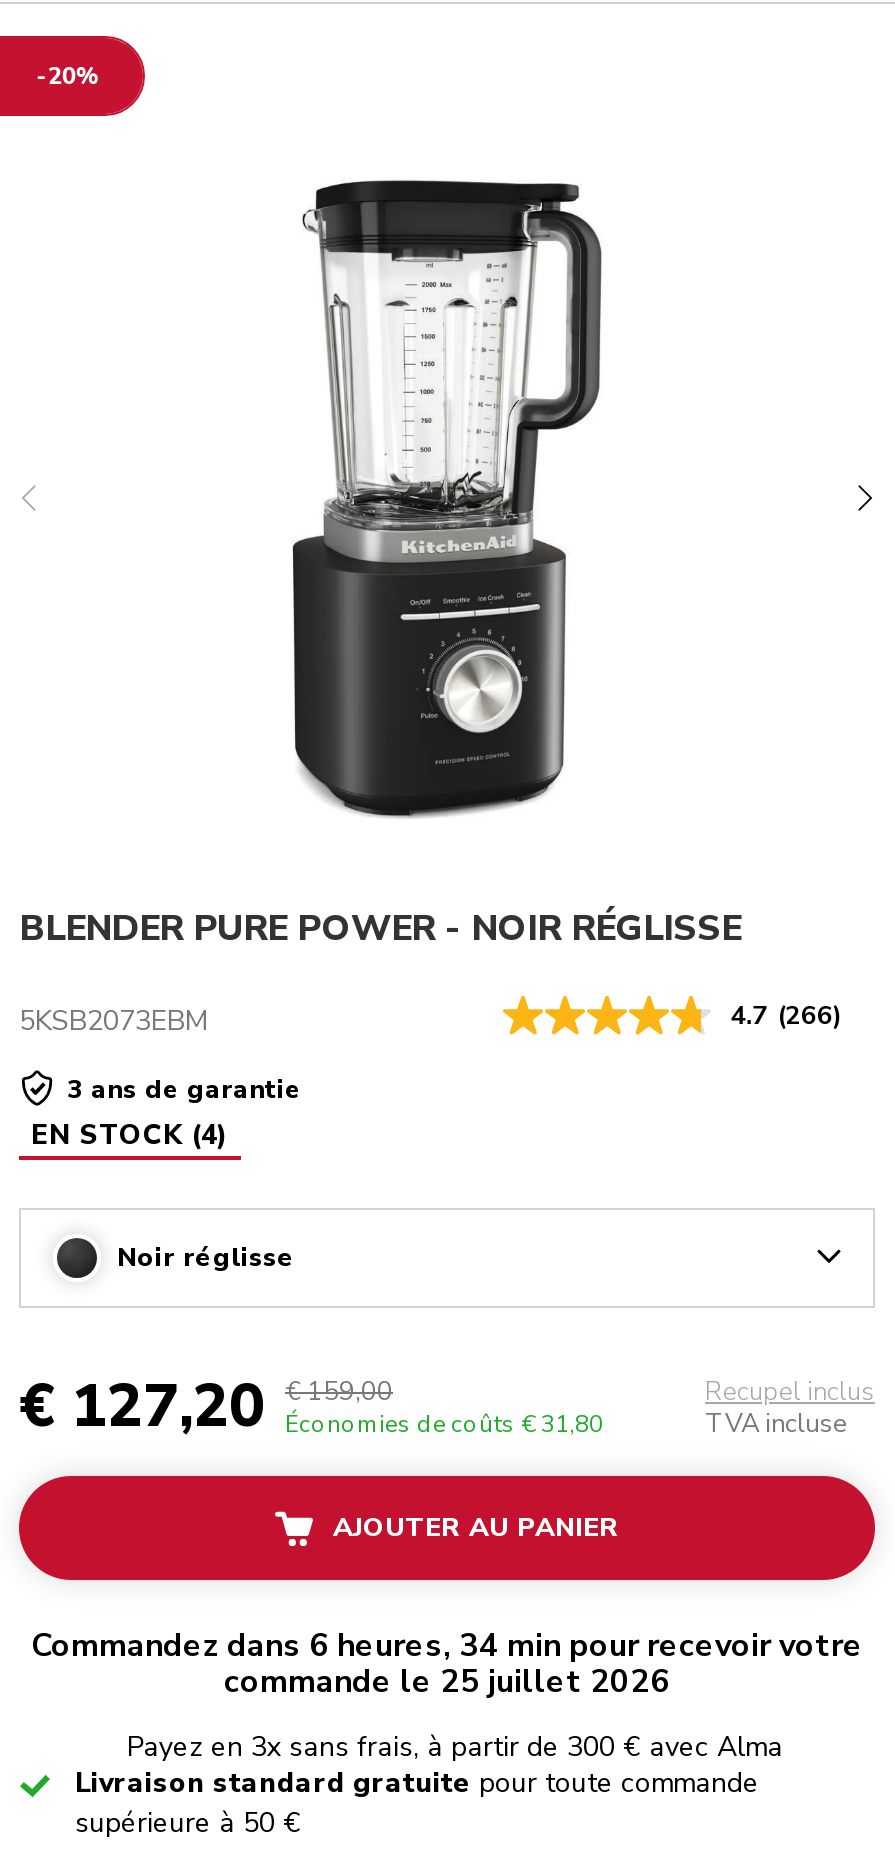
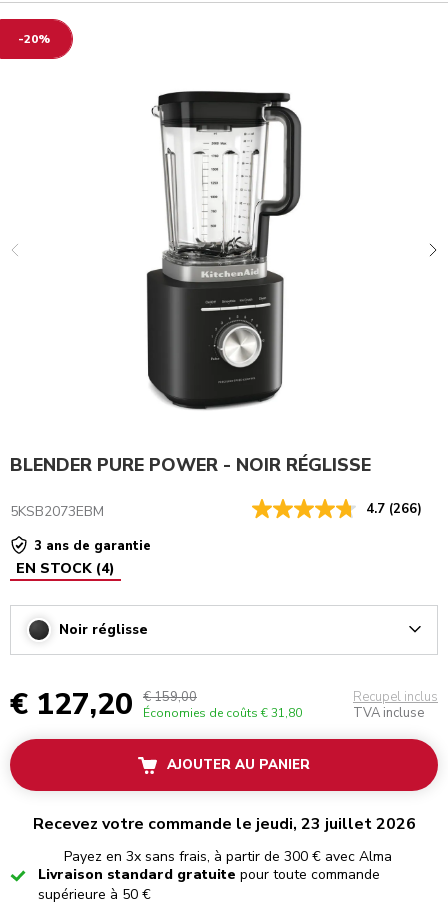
[31,1625,863,1705] Commandez dans 6 heures, 34 min pour recevoir votre | commande le 25 juillet 2026 -> [32,813,415,835] Recevez votre commande le jeudi, 23 juillet 2026

